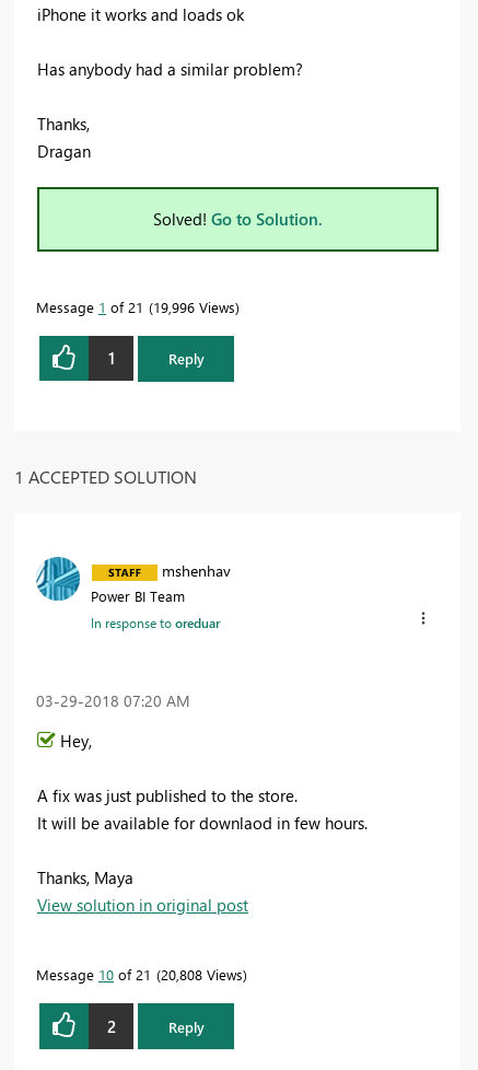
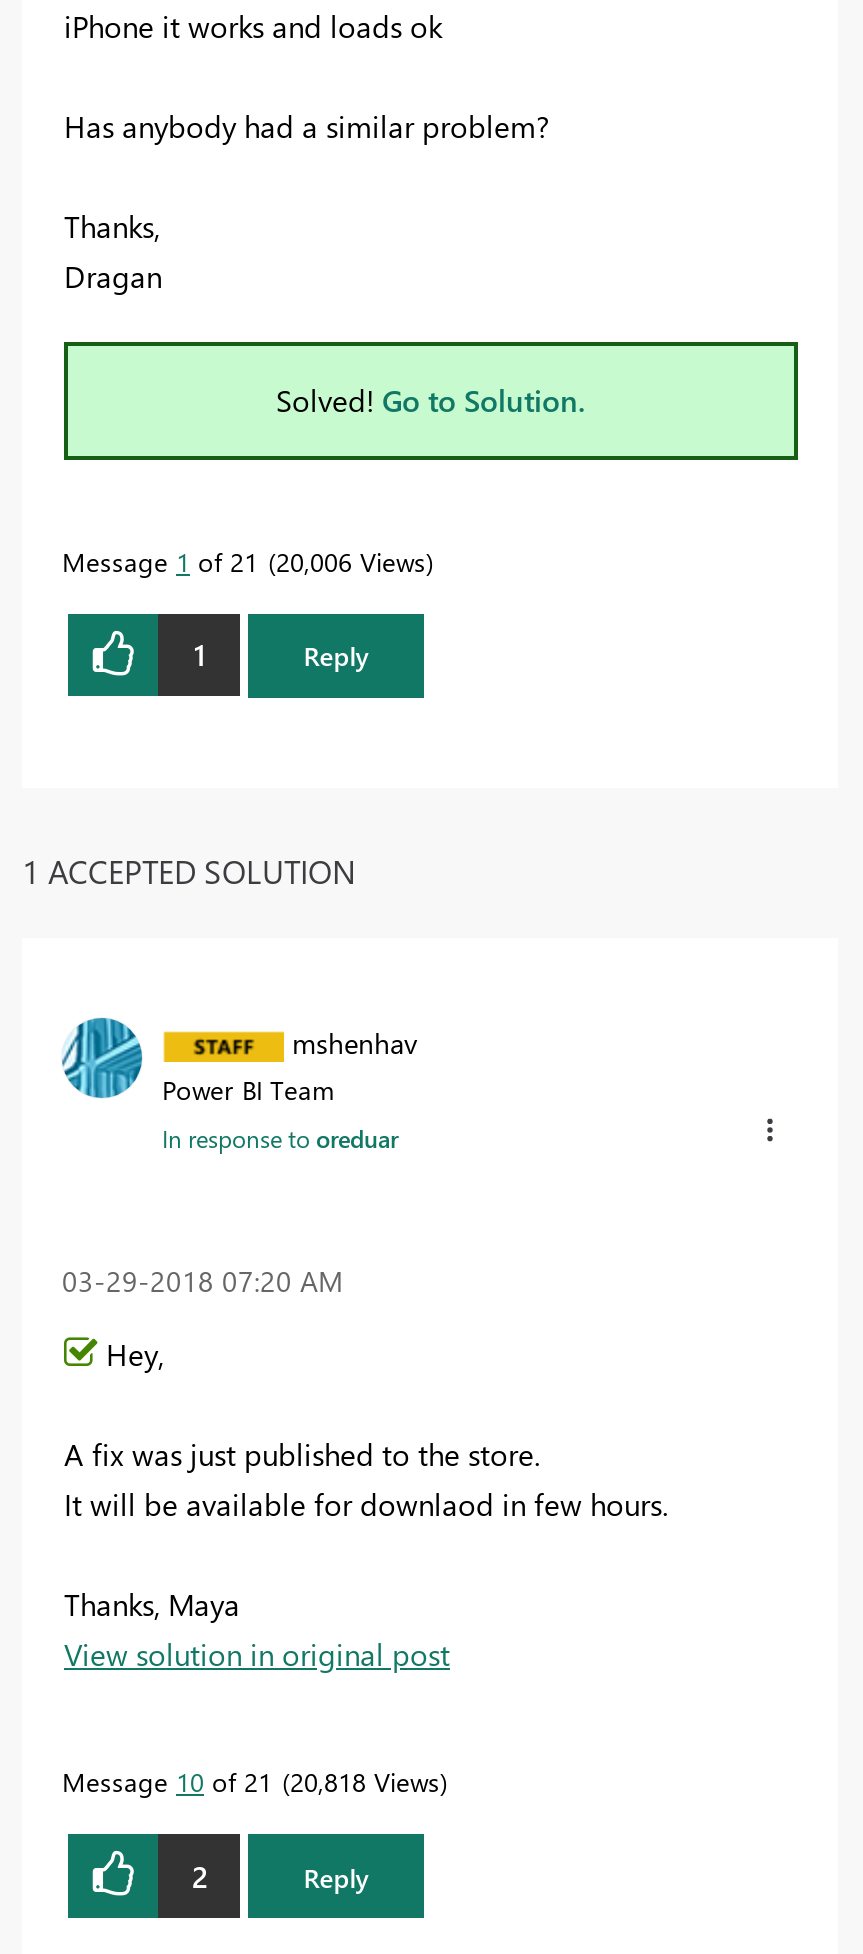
[36,297,235,316] Message 1 of 21 19,996 Views -> [62,543,426,577] Message 1 of 21 20,006 Views
[36,965,243,984] Message 10 of 21 20,808 Views -> [62,1764,440,1798] Message 10 of 21 20,818 Views

